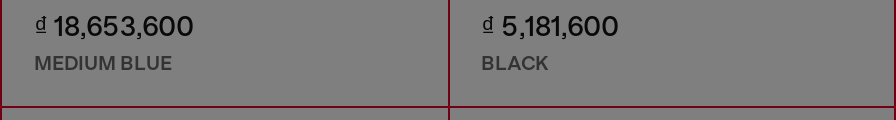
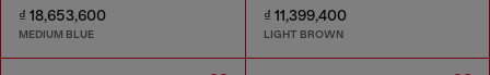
[481,10,619,75] ₫ 5,181,600 | BLACK -> [263,6,346,42] ₫ 11,399,400 | LIGHT BROWN

